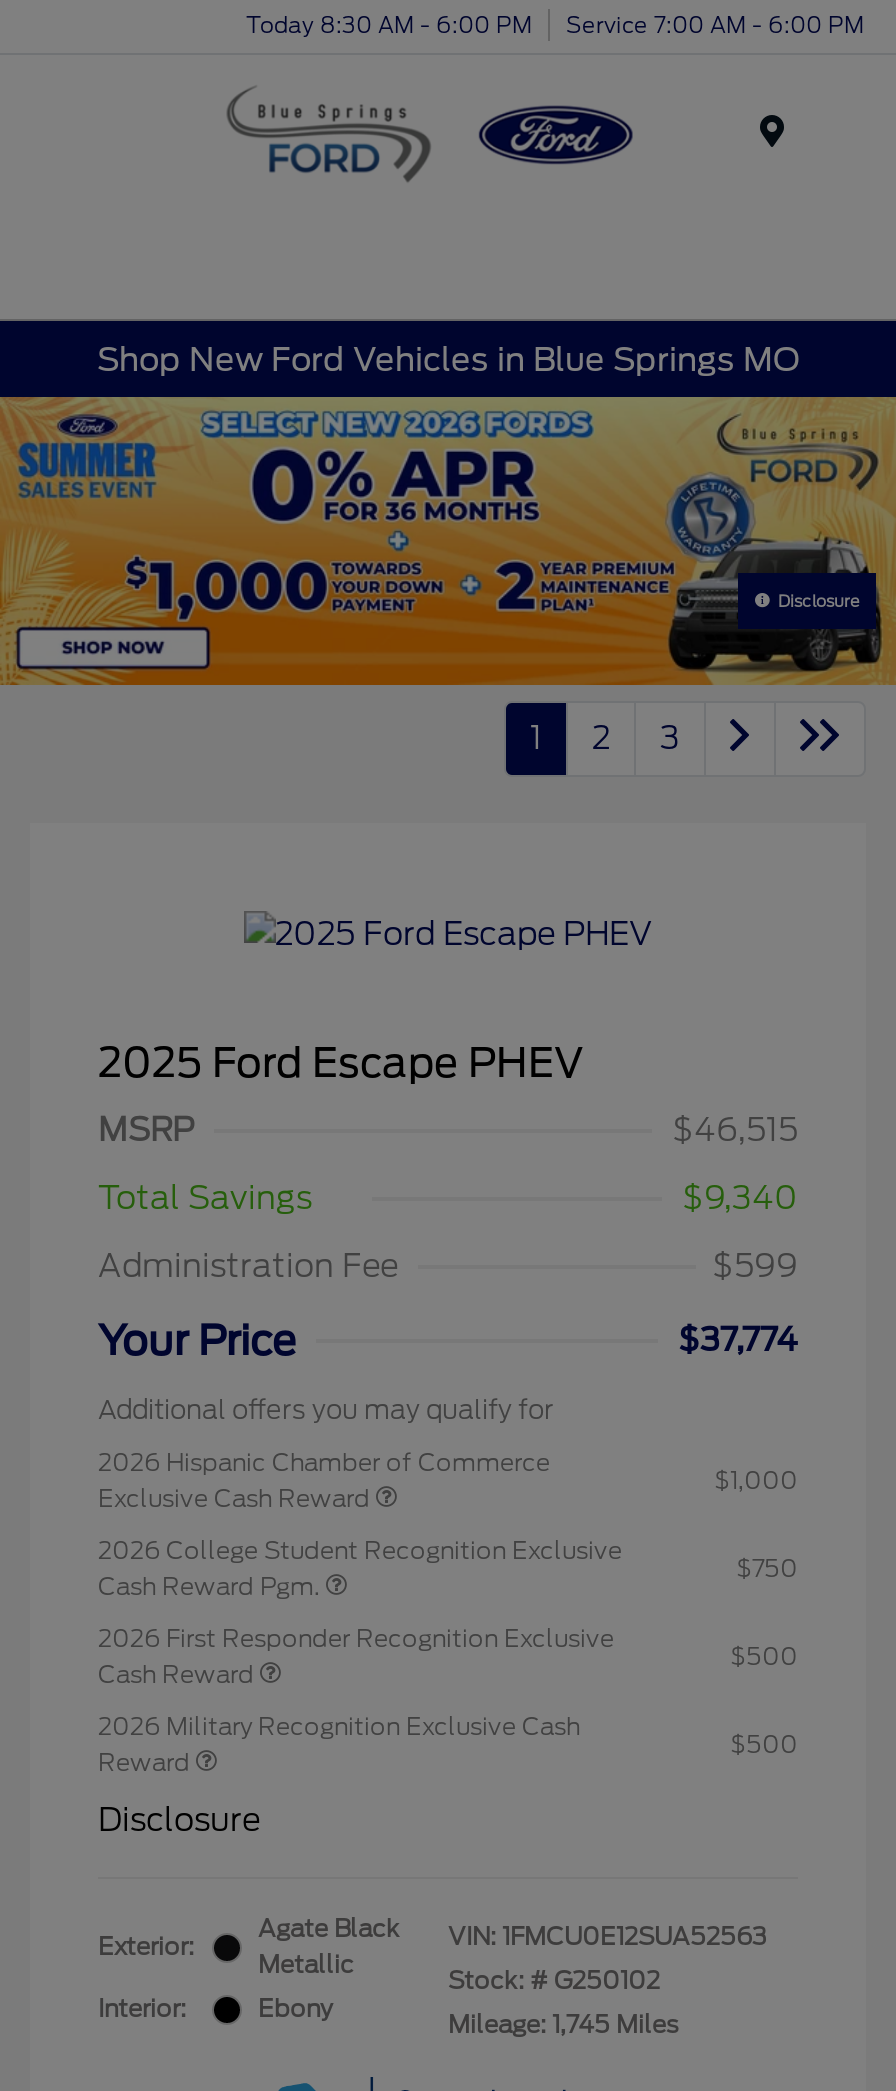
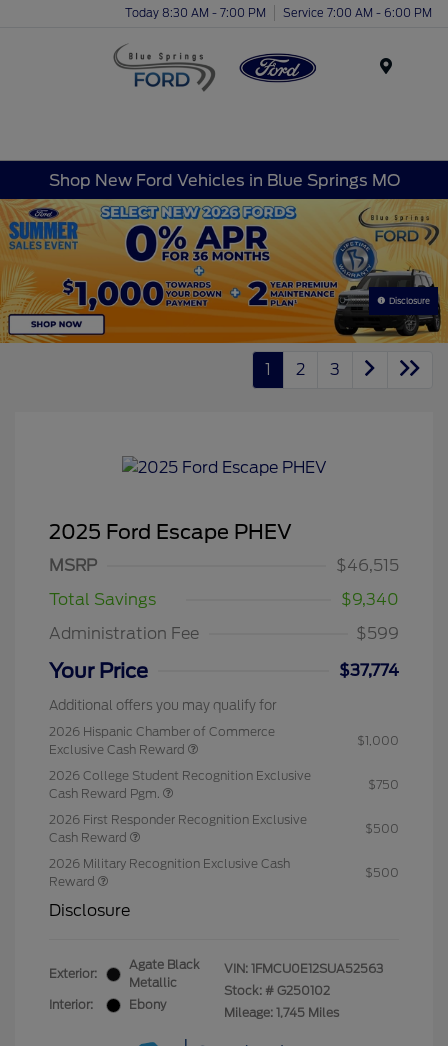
[246,10,864,38] Today 8:30 AM - 6:00 PM Service 7:00 AM - 6:00 PM -> [125,5,432,19] Today 8:30 AM - 7:00 PM Service 7:00 AM - 6:00 PM

